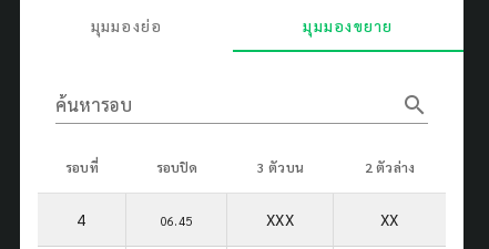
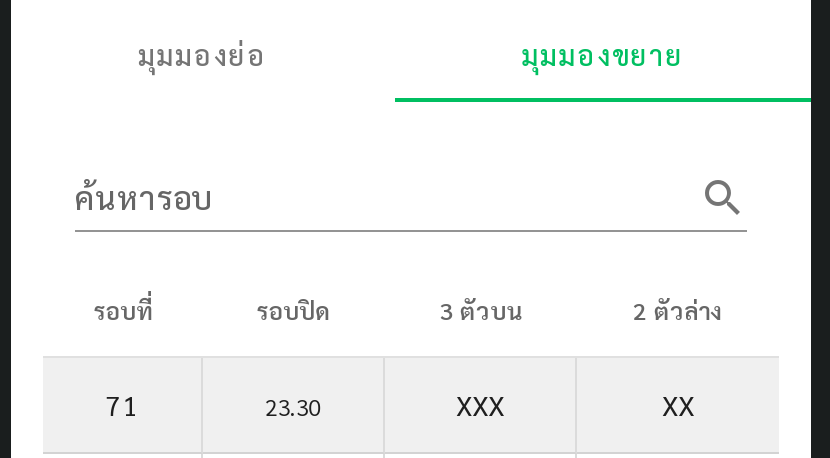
[77,209,86,229] 4 -> [106,386,138,422] 71
[161,212,192,229] 06.45 -> [265,392,321,422] 23.30

